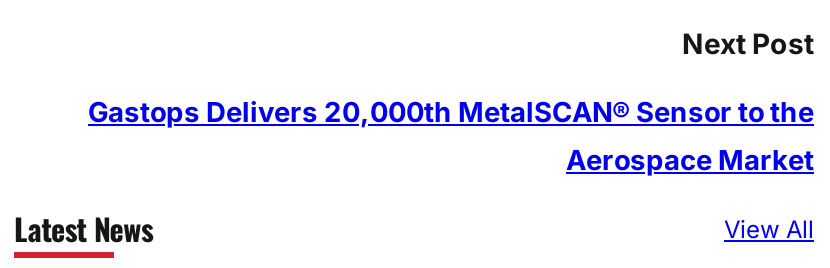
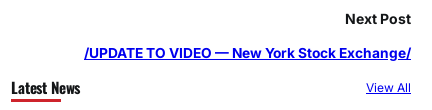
[88,96,814,176] Gastops Delivers 20,000th MetalSCAN® Sensor to the | Aerospace Market -> [84,45,411,61] /UPDATE TO VIDEO — New York Stock Exchange/

